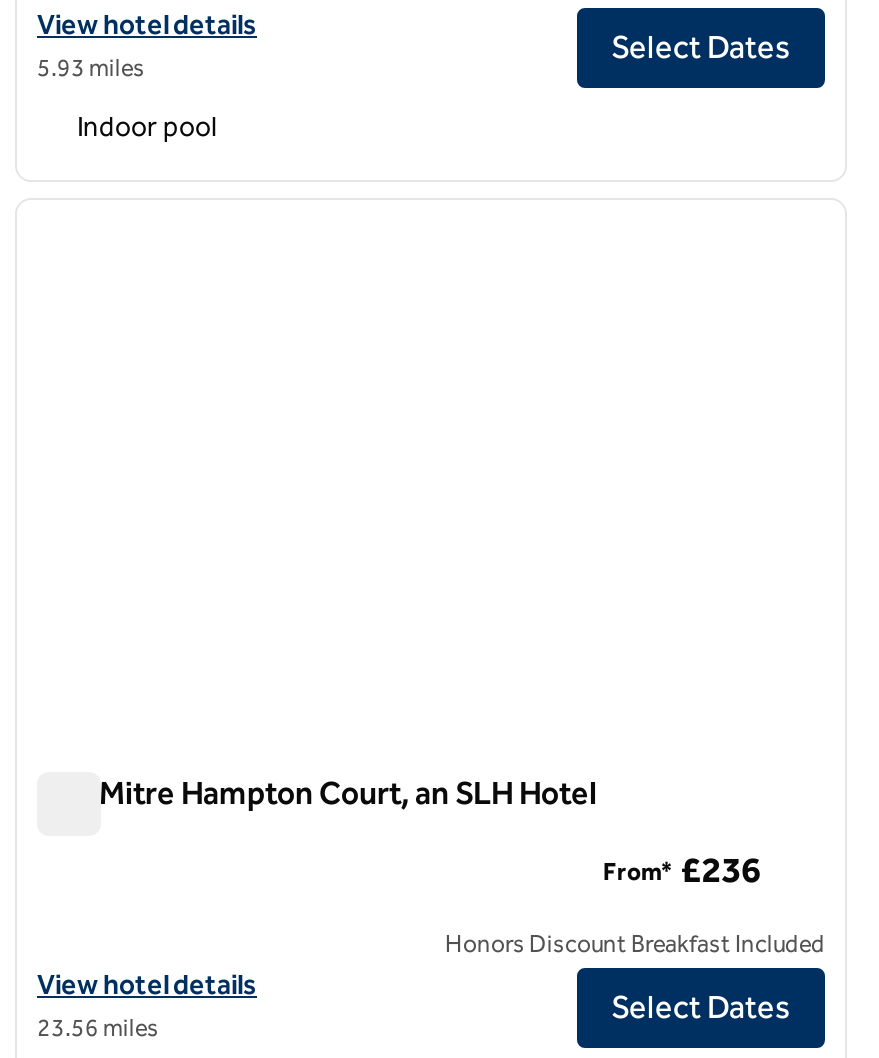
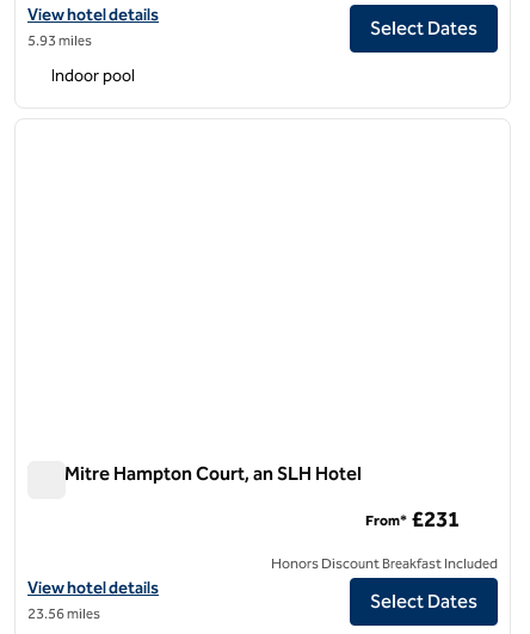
[603,849,761,893] From* £236 -> [365,507,460,533] From* £231

